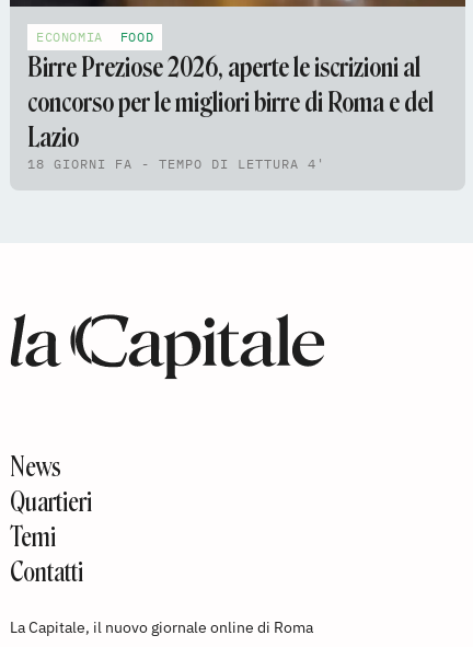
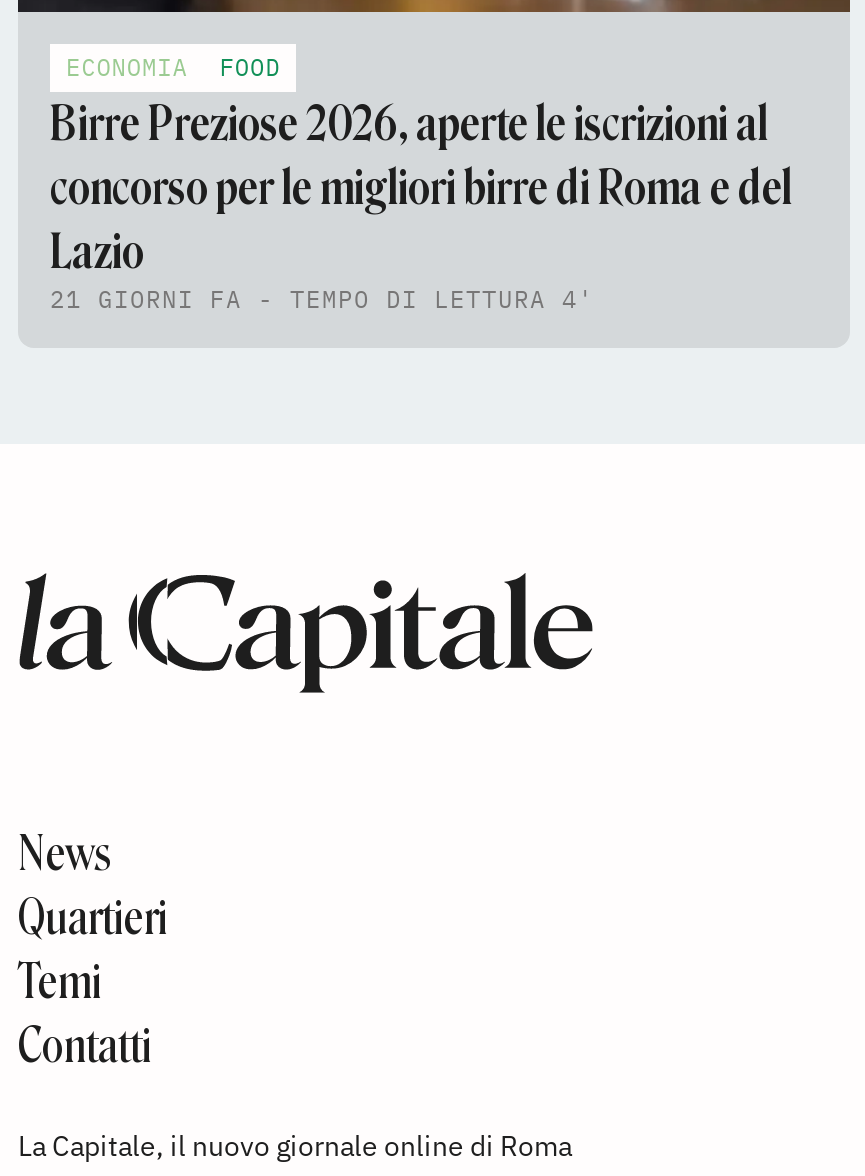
[27,155,325,172] 18 GIORNI FA - TEMPO DI LETTURA 4' -> [50,284,594,314] 21 GIORNI FA - TEMPO DI LETTURA 4'

